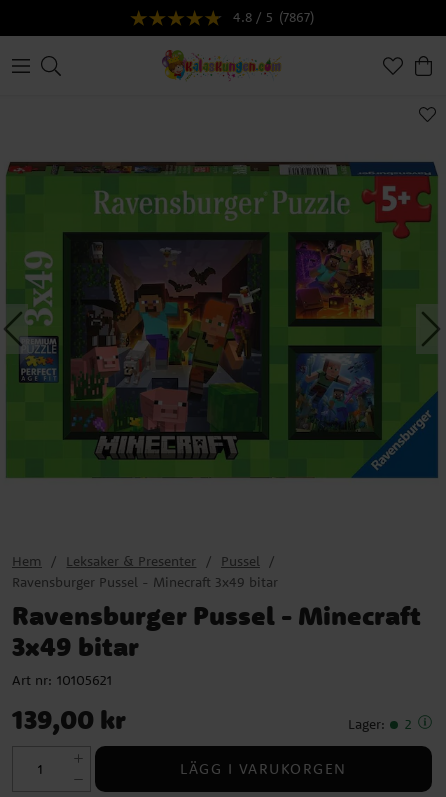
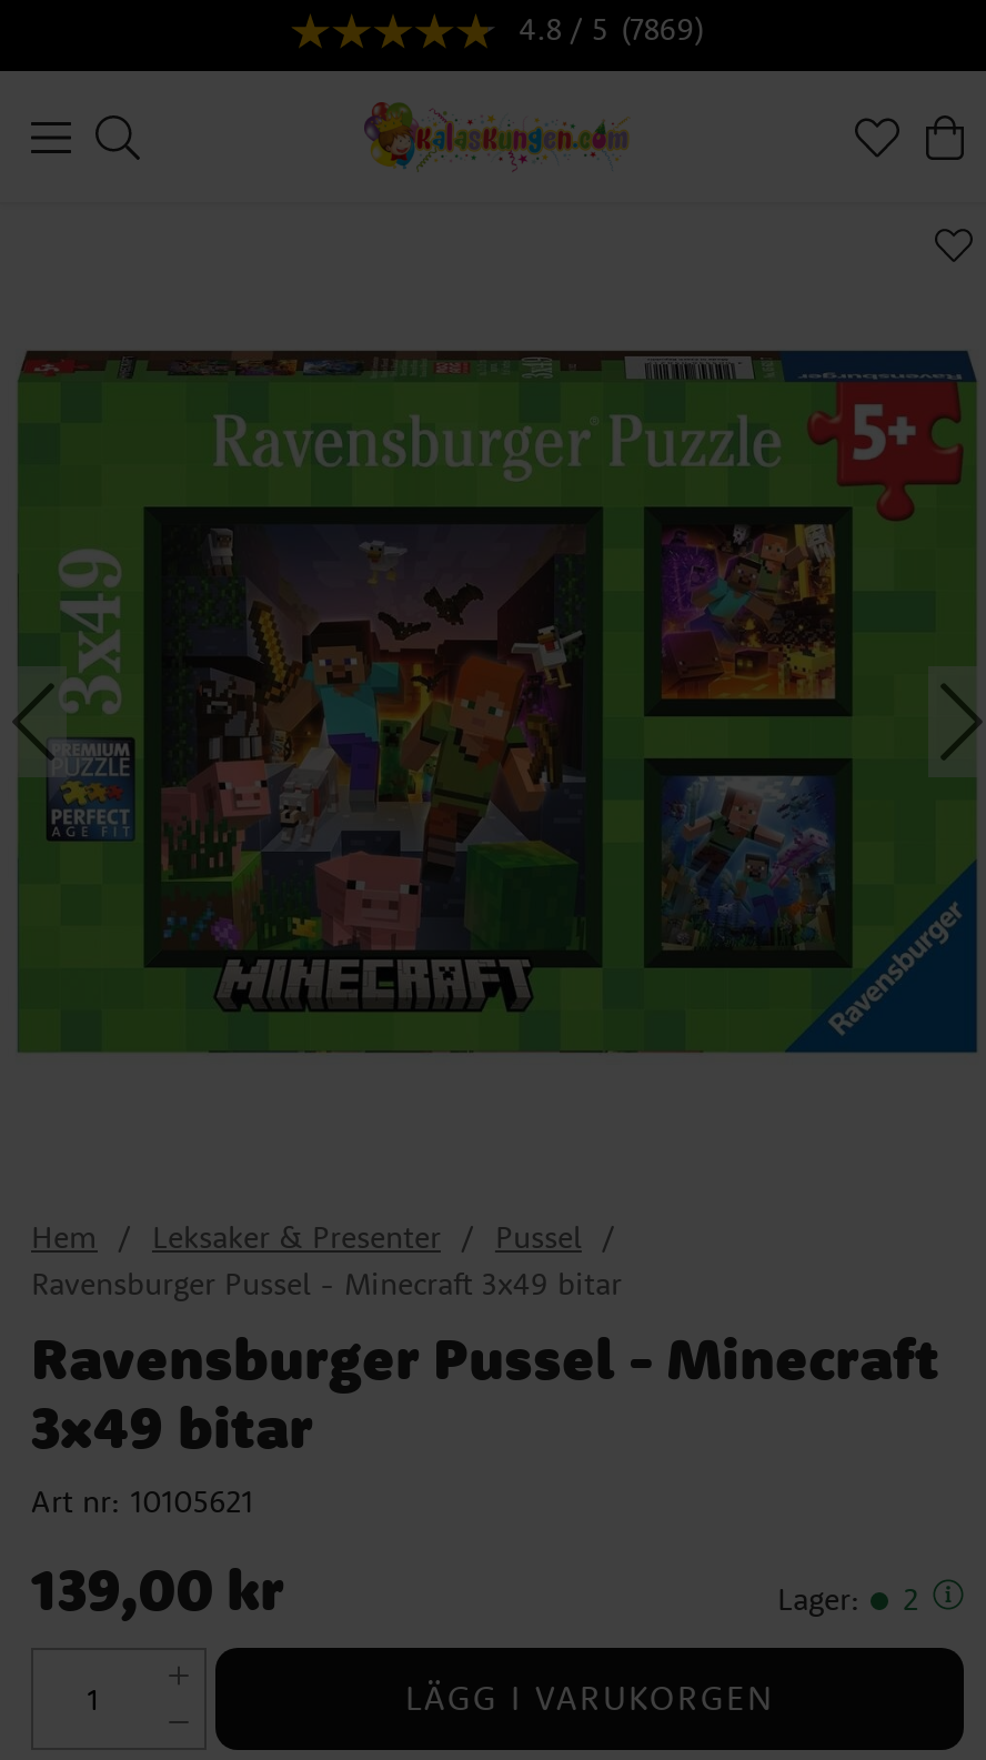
[233,8,314,26] 4.8 / 5 (7867) -> [519,10,704,50] 4.8 / 5 (7869)

